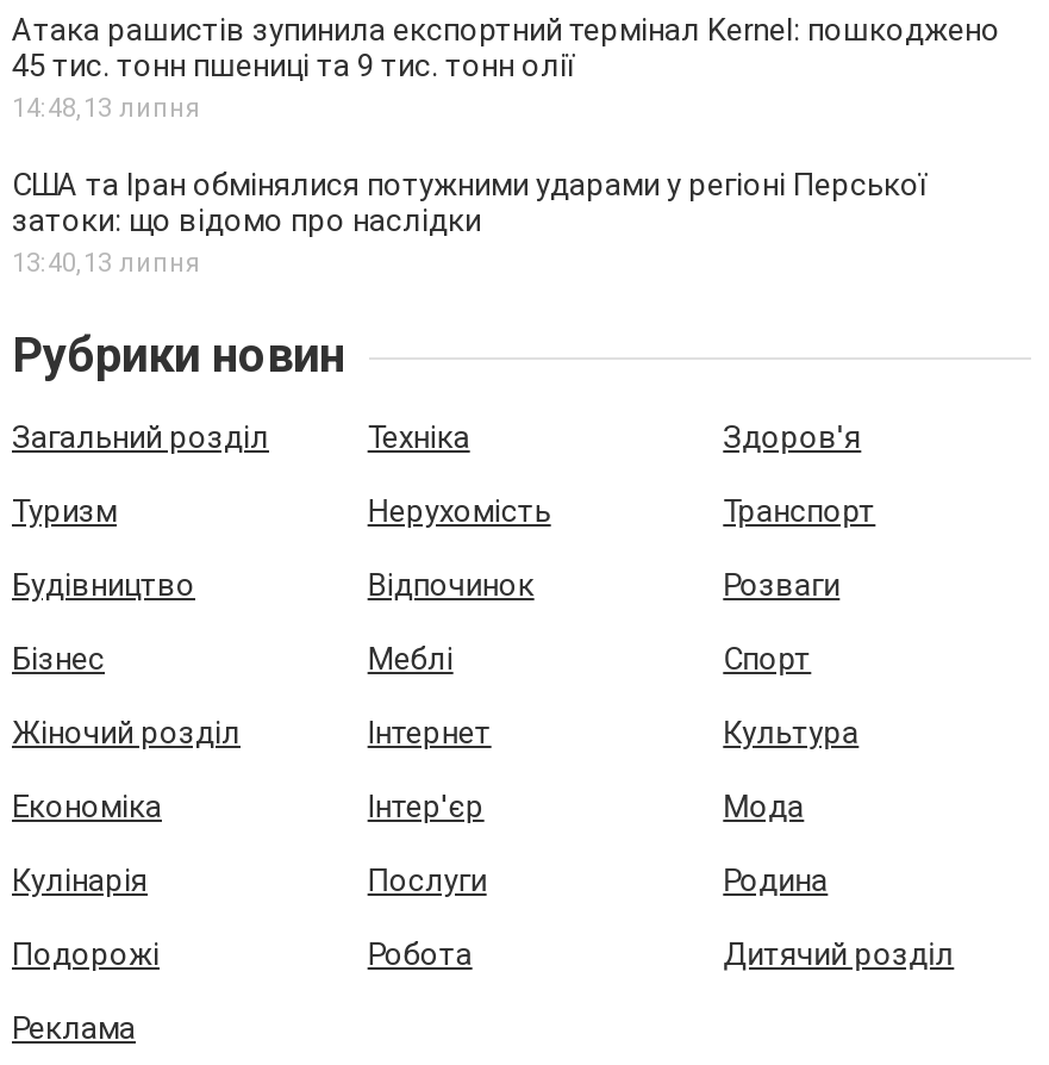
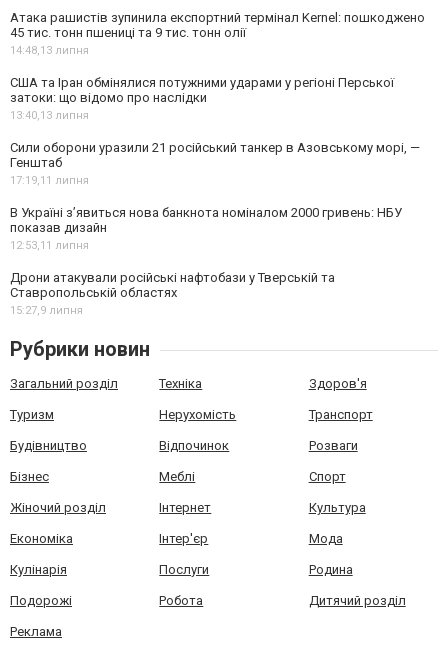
none -> [10,140,420,317] Сили оборони уразили 21 російський танкер в Азовському морі, — | Генштаб | 17:19,11 липня | В Україні з’явиться нова банкнота номіналом 2000 гривень: НБУ | показав дизайн | 12:53,11 липня | Дрони атакували російські нафтобази у Тверській та | Ставропольській областях | 15:27,9 липня

